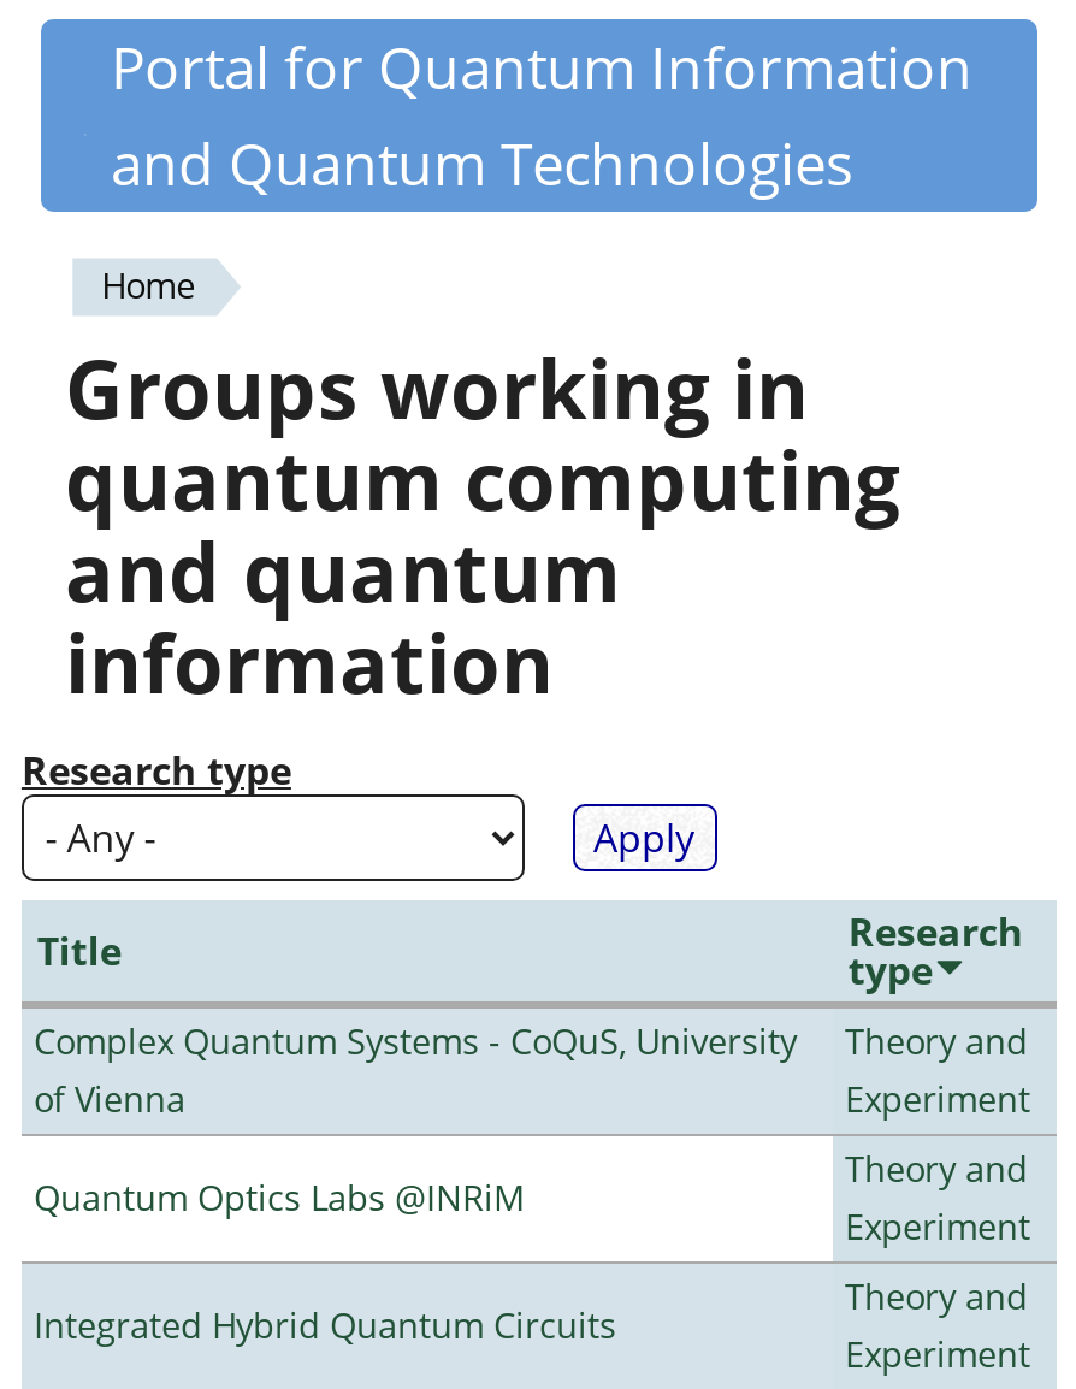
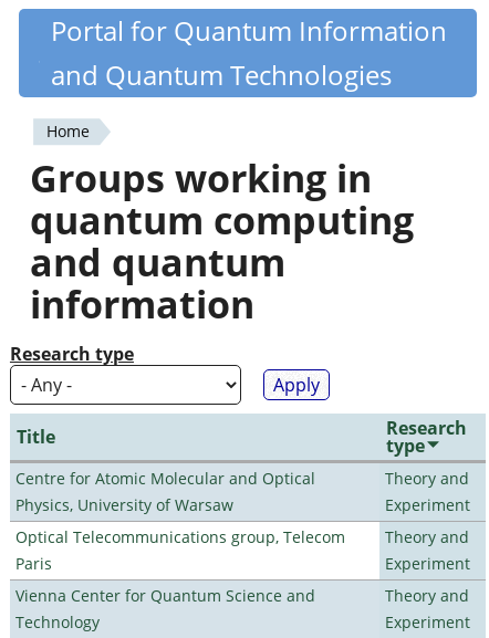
[34,1018,797,1122] Complex Quantum Systems - CoQuS, University | of Vienna -> [15,468,315,515] Centre for Atomic Molecular and Optical | Physics, University of Warsaw
[34,1175,525,1220] Quantum Optics Labs @INRiM -> [15,526,345,574] Optical Telecommunications group, Telecom | Paris
[34,1302,616,1348] Integrated Hybrid Quantum Circuits -> [15,585,315,632] Vienna Center for Quantum Science and | Technology

